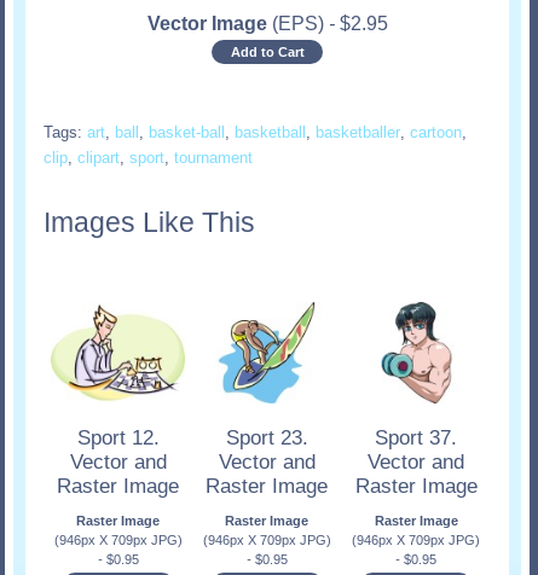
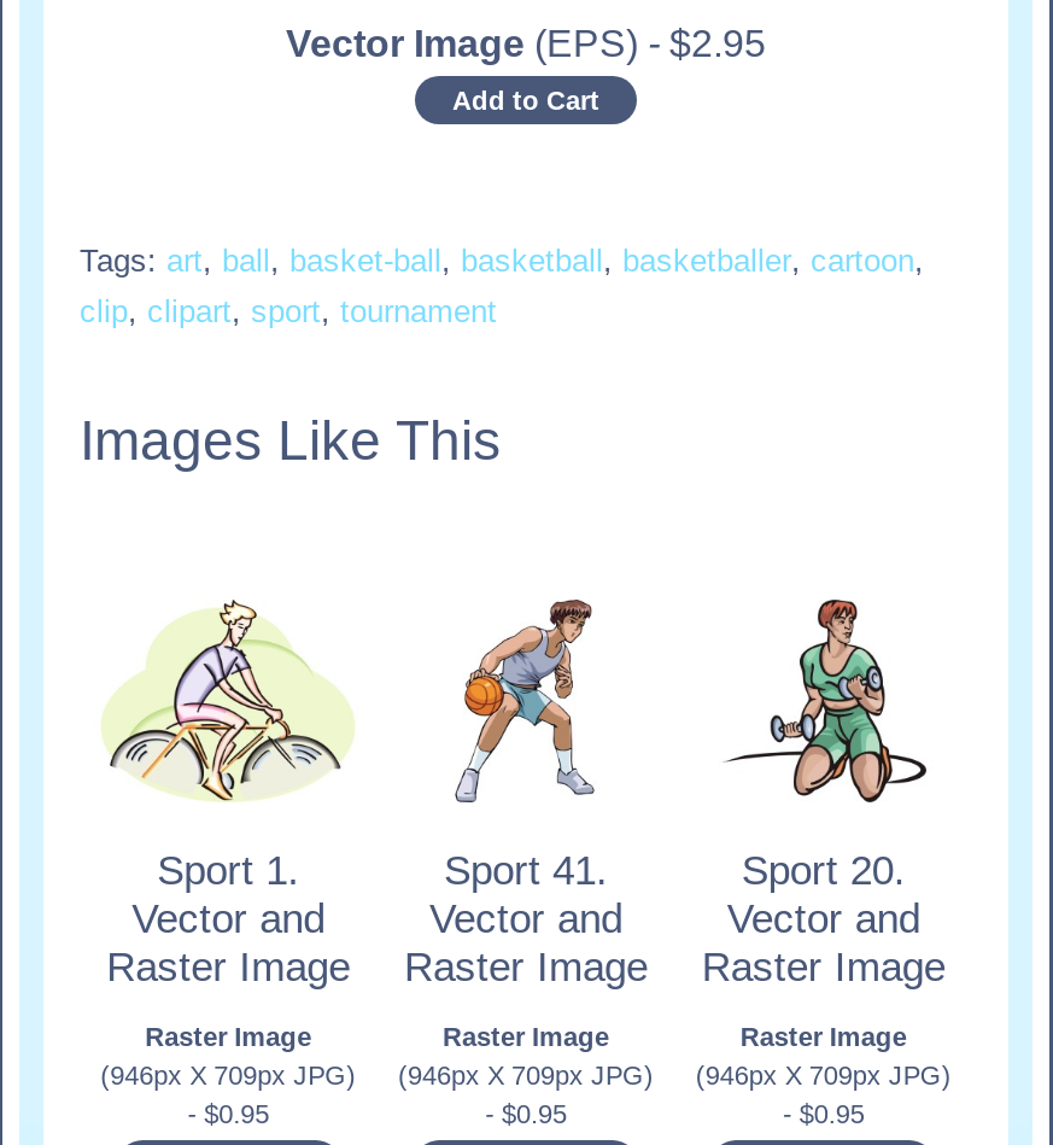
[50,303,186,450] [image] | Sport 12. -> [94,597,362,895] [image] | Sport 1.
[218,301,317,450] [image] | Sport 23. -> [429,597,620,895] [image] | Sport 41.
[370,302,468,450] [image] | Sport 37. -> [726,600,929,895] [image] | Sport 20.

